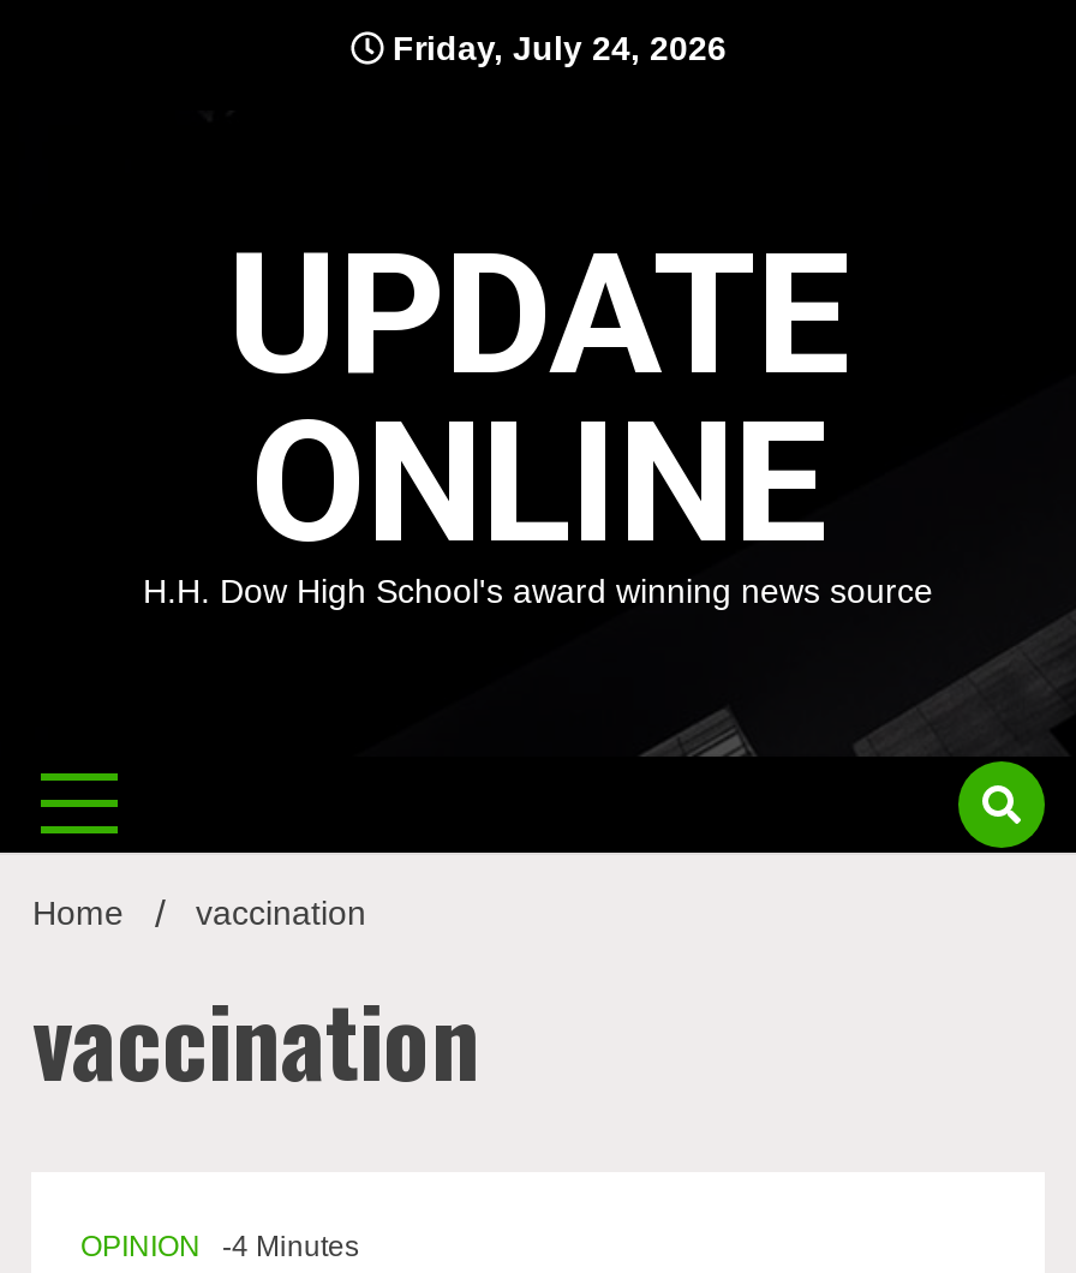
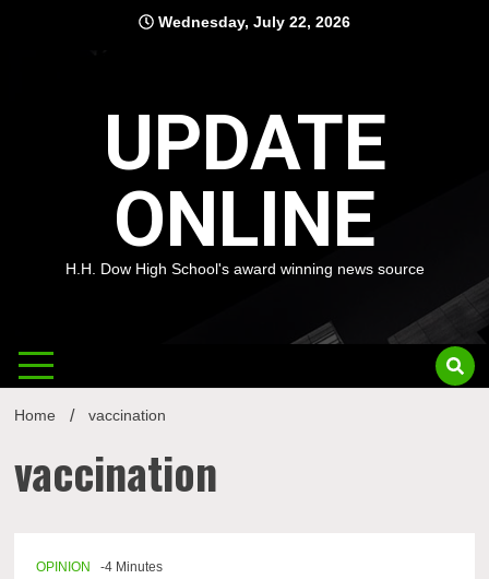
[383,29,727,67] Friday, July 24, 2026 -> [154,13,350,31] Wednesday, July 22, 2026

